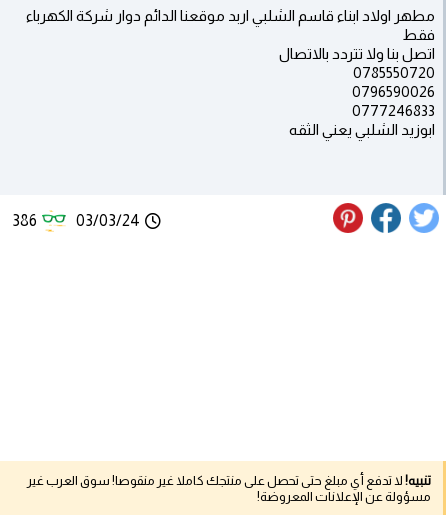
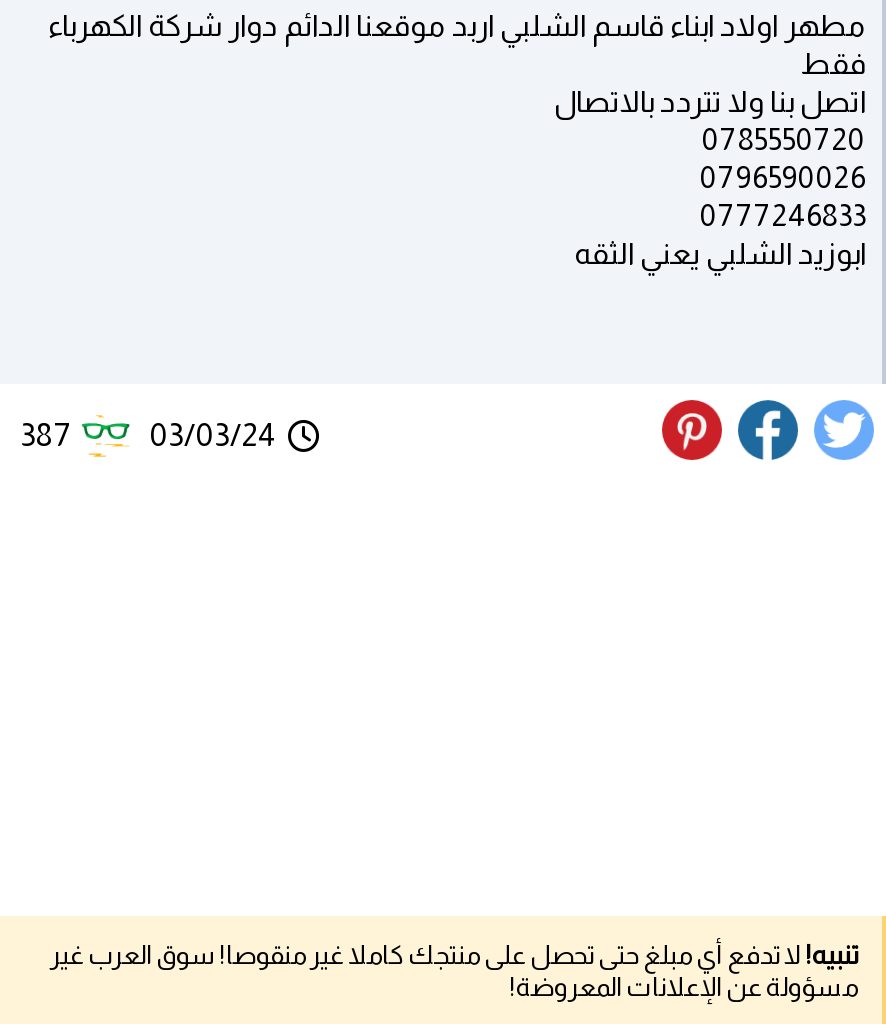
[12,212,37,229] 386 -> [20,418,72,452] 387

